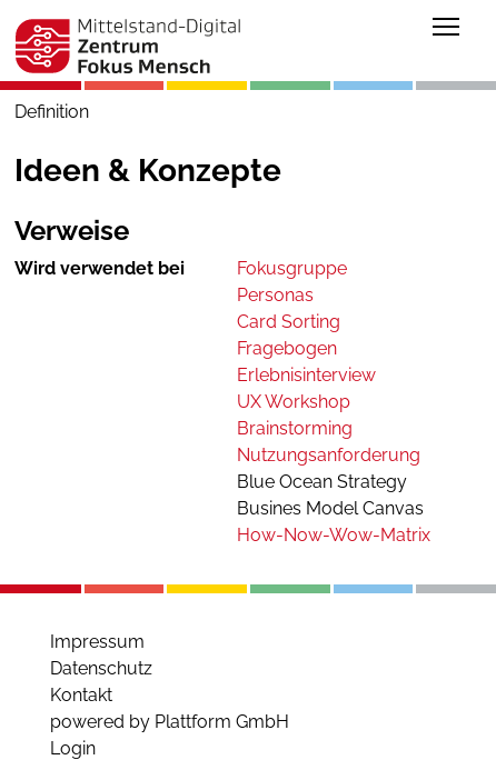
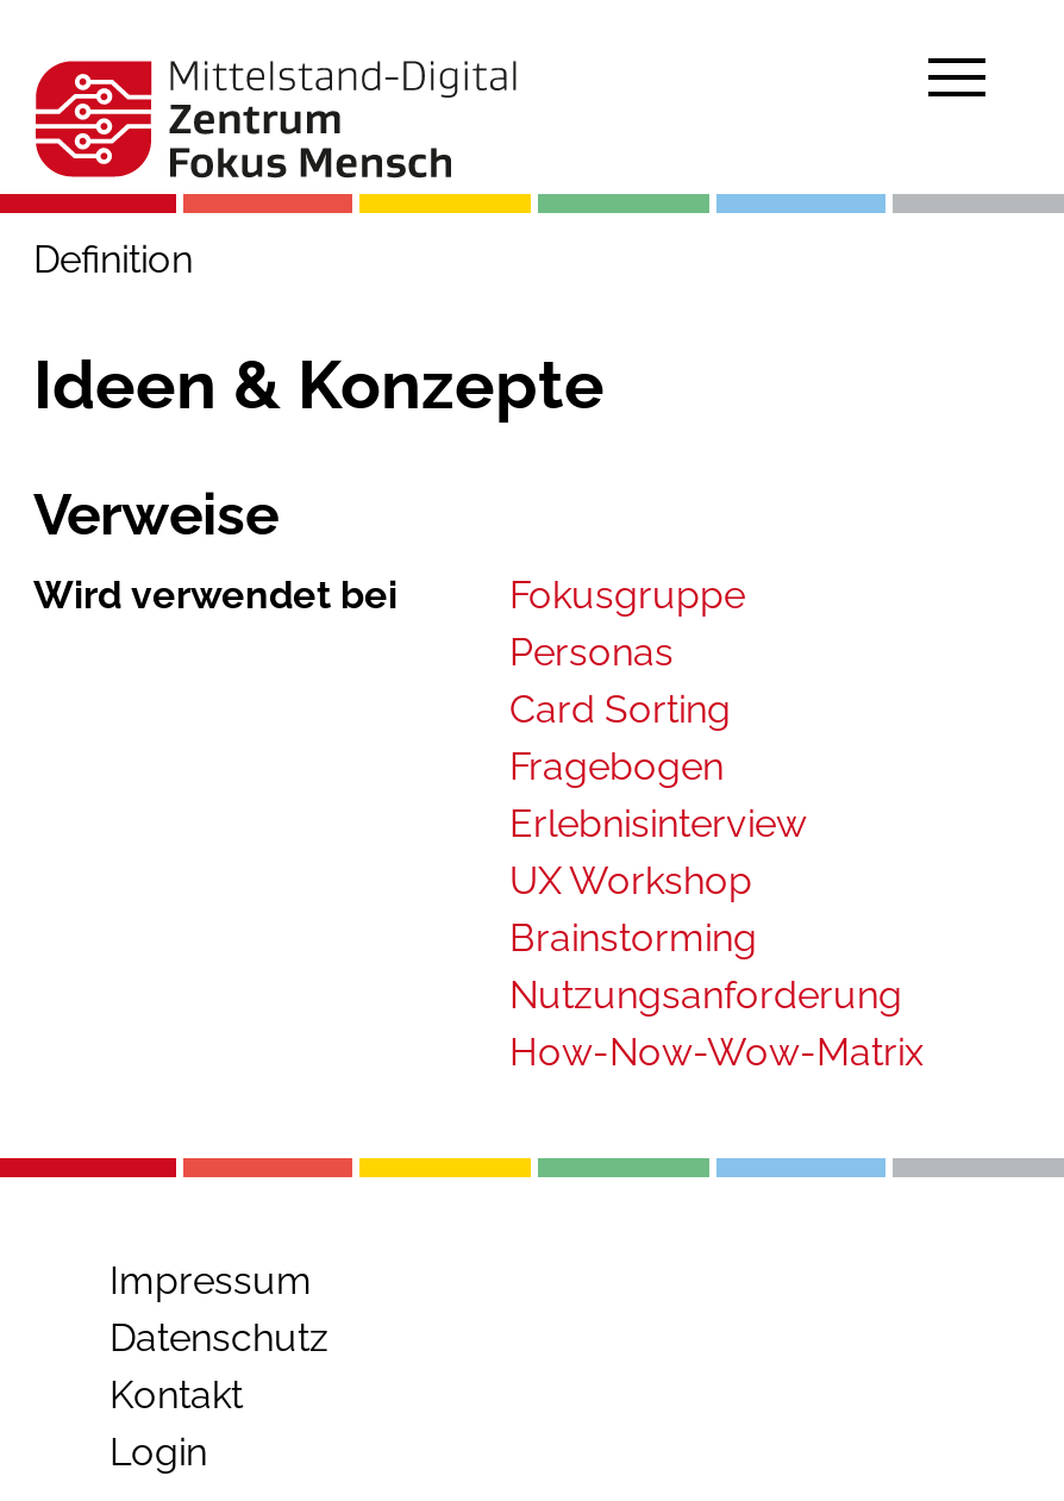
[237,471,424,519] Blue Ocean Strategy | Busines Model Canvas -> none
[50,711,289,732] powered by Plattform GmbH -> none

